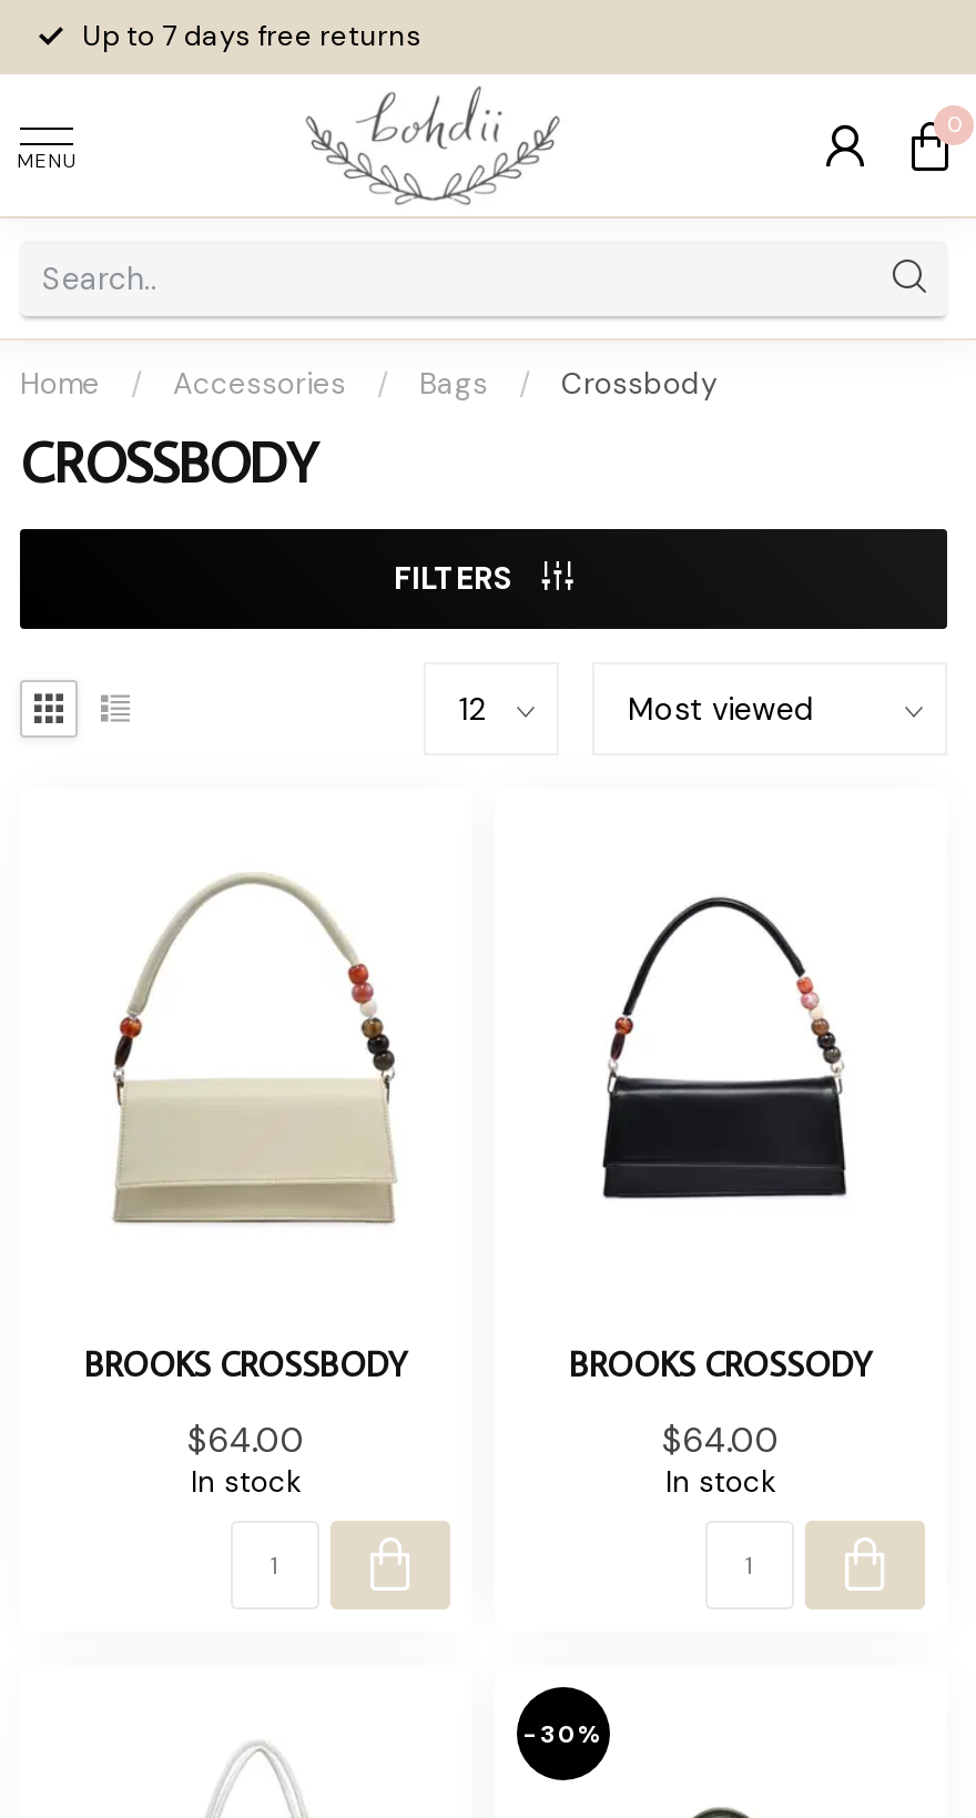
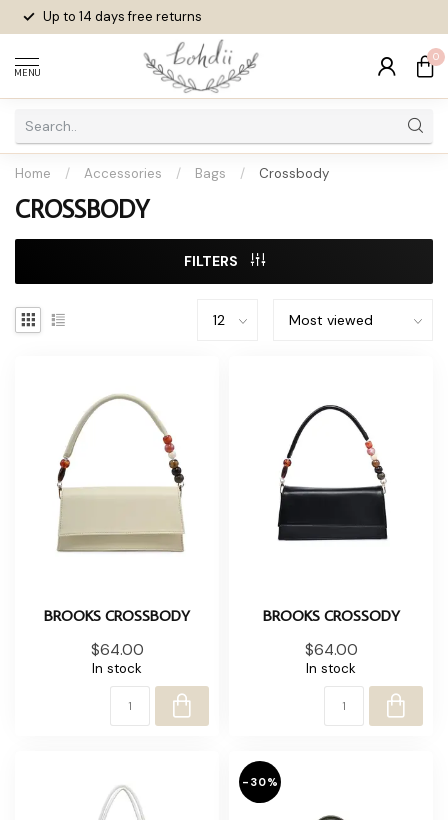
[82,17,421,54] Up to 7 days free returns -> [43,8,202,25] Up to 14 days free returns

